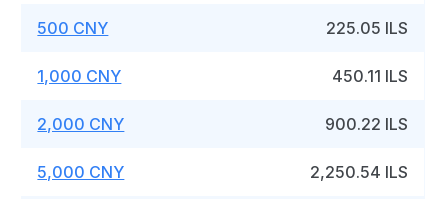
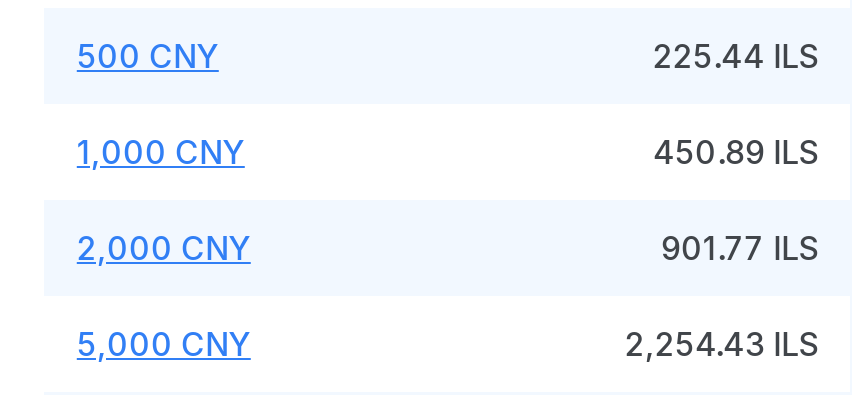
[326,18,408,38] 225.05 ILS -> [653,36,819,76] 225.44 ILS
[332,66,408,86] 450.11 ILS -> [653,132,819,172] 450.89 ILS
[325,114,408,134] 900.22 ILS -> [661,228,819,268] 901.77 ILS
[310,162,408,182] 2,250.54 ILS -> [625,324,819,364] 2,254.43 ILS

